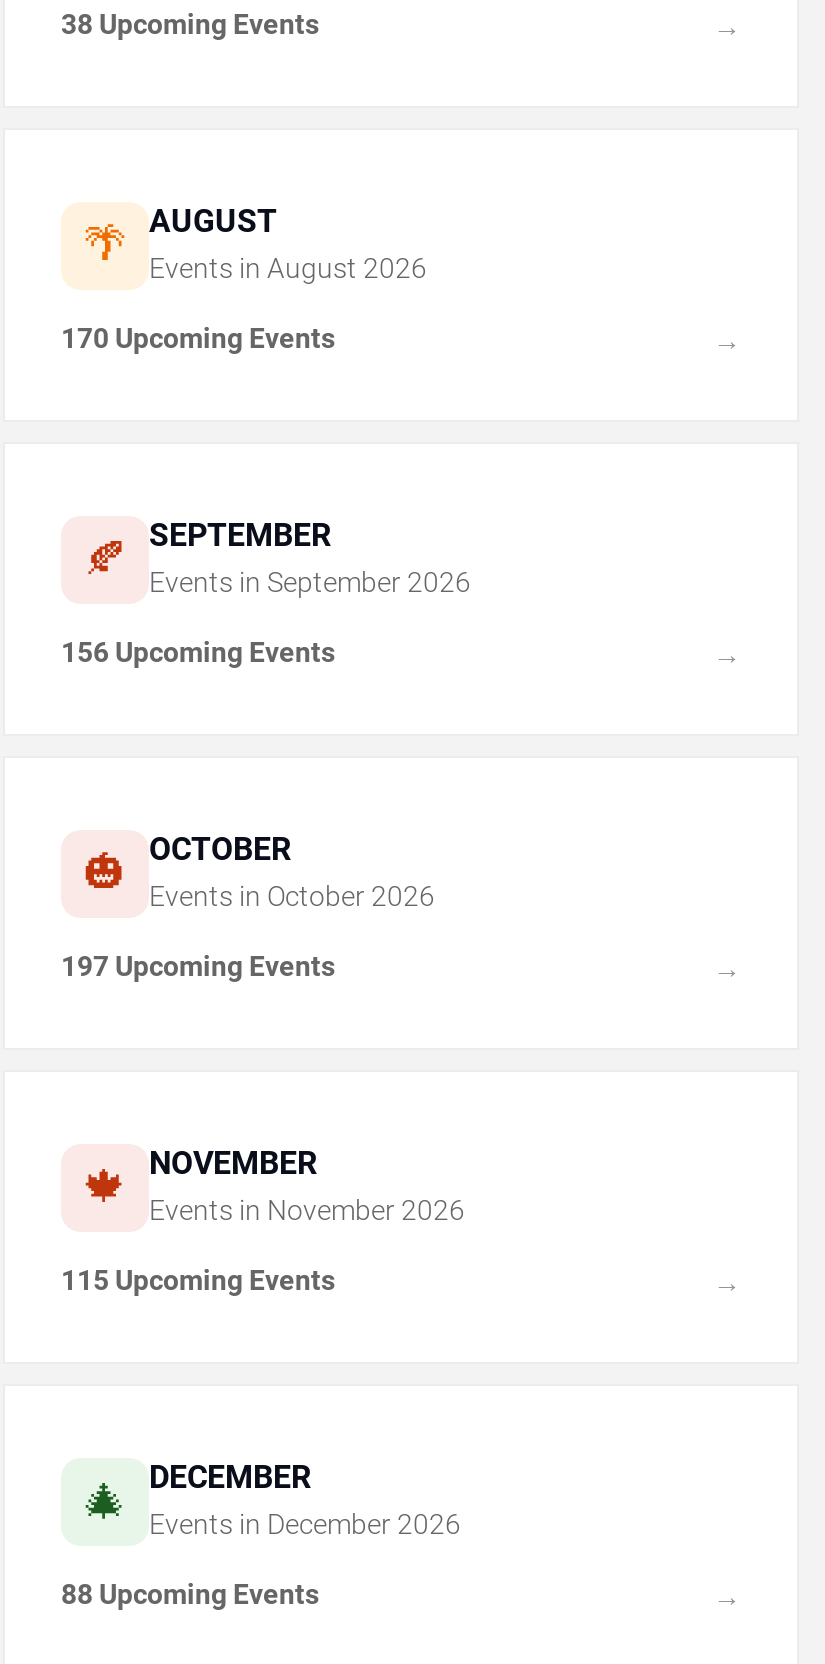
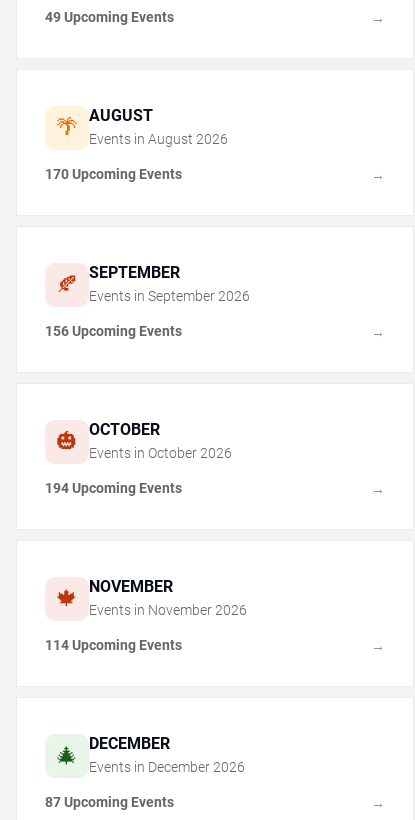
[61,9,319,41] 38 Upcoming Events -> [45,9,174,25] 49 Upcoming Events
[61,951,335,983] 197 Upcoming Events -> [45,480,182,496] 194 Upcoming Events
[61,1265,335,1297] 115 Upcoming Events -> [45,637,182,653] 114 Upcoming Events
[61,1579,319,1611] 88 Upcoming Events -> [45,794,174,810] 87 Upcoming Events

